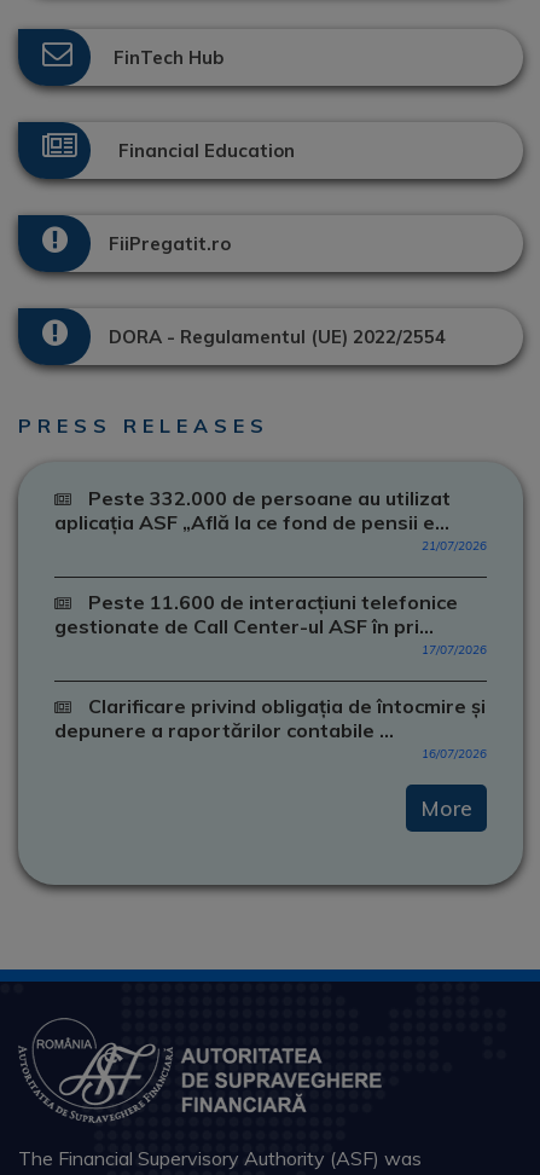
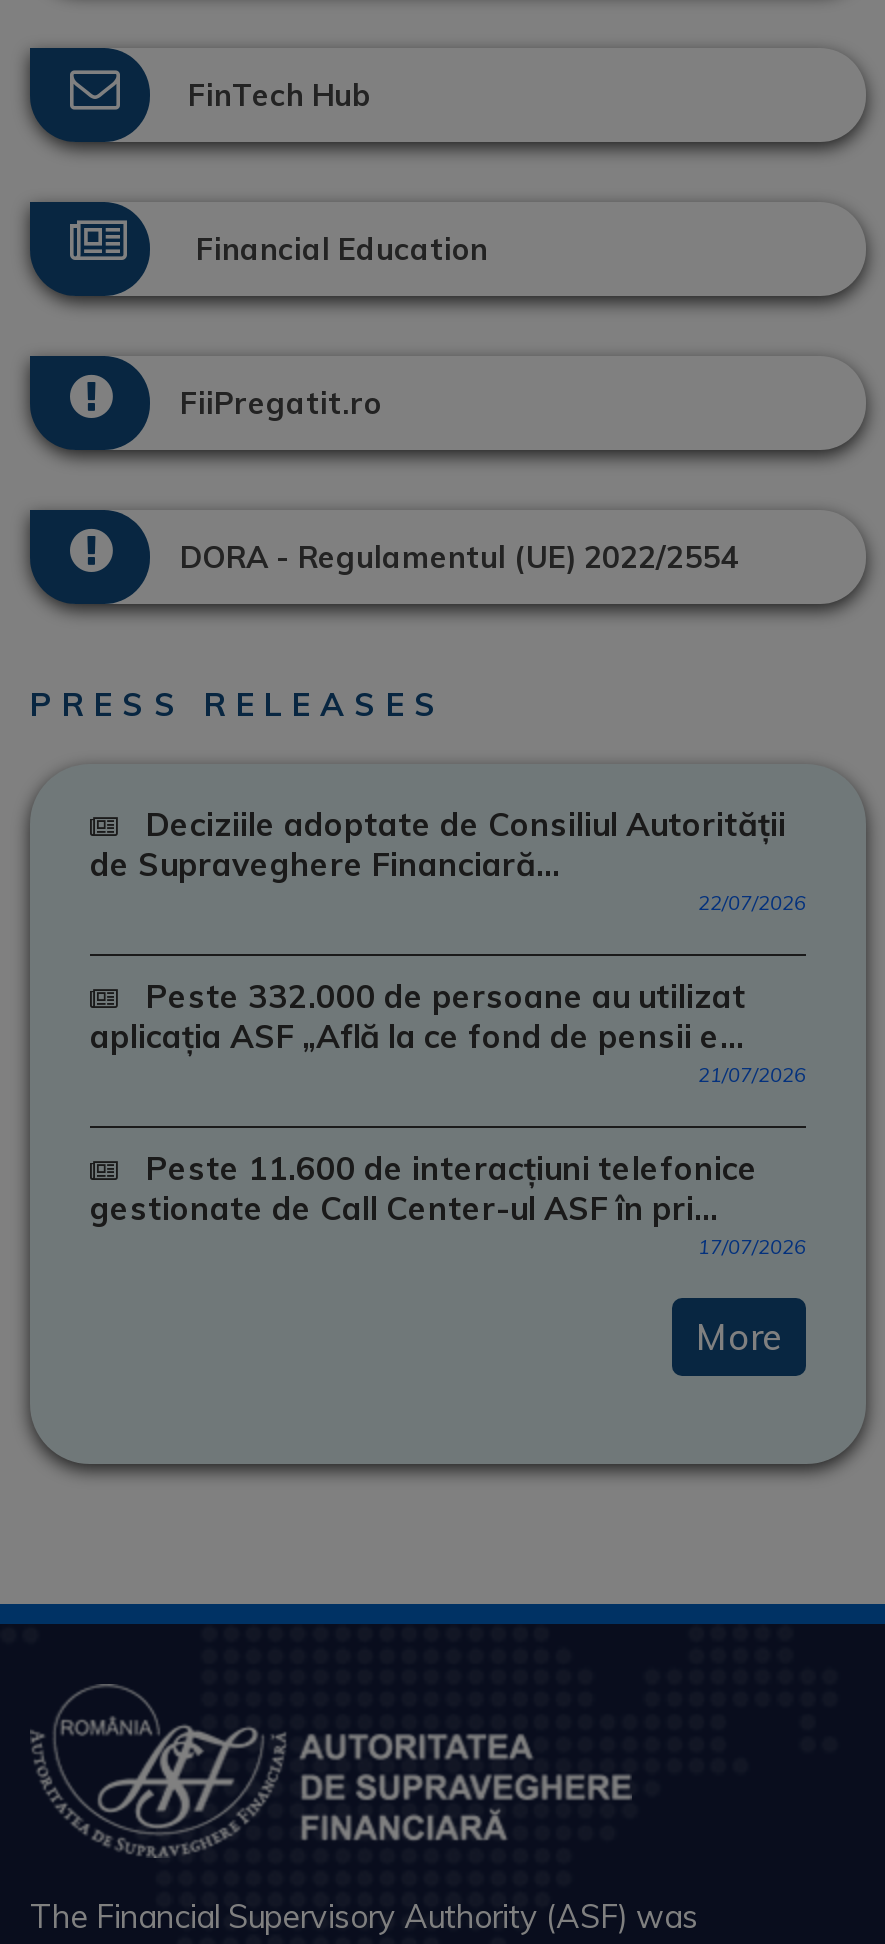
none -> [90,804,806,916] Deciziile adoptate de Consiliul Autorității | de Supraveghere Financiară... | 22/07/2026
moved [54,486,487,658] -> [90,976,806,1260]: Peste 332.000 de persoane au utilizat | aplicația ASF „Află la ce fond de pensii e... | 21/07/2026 | Peste 11.600 de interacțiuni telefonice | gestionate de Call Center-ul ASF în pri... | 17/07/2026
[54,694,487,762] Clarificare privind obligația de întocmire și | depunere a raportărilor contabile ... | 16/07/2026 -> none

